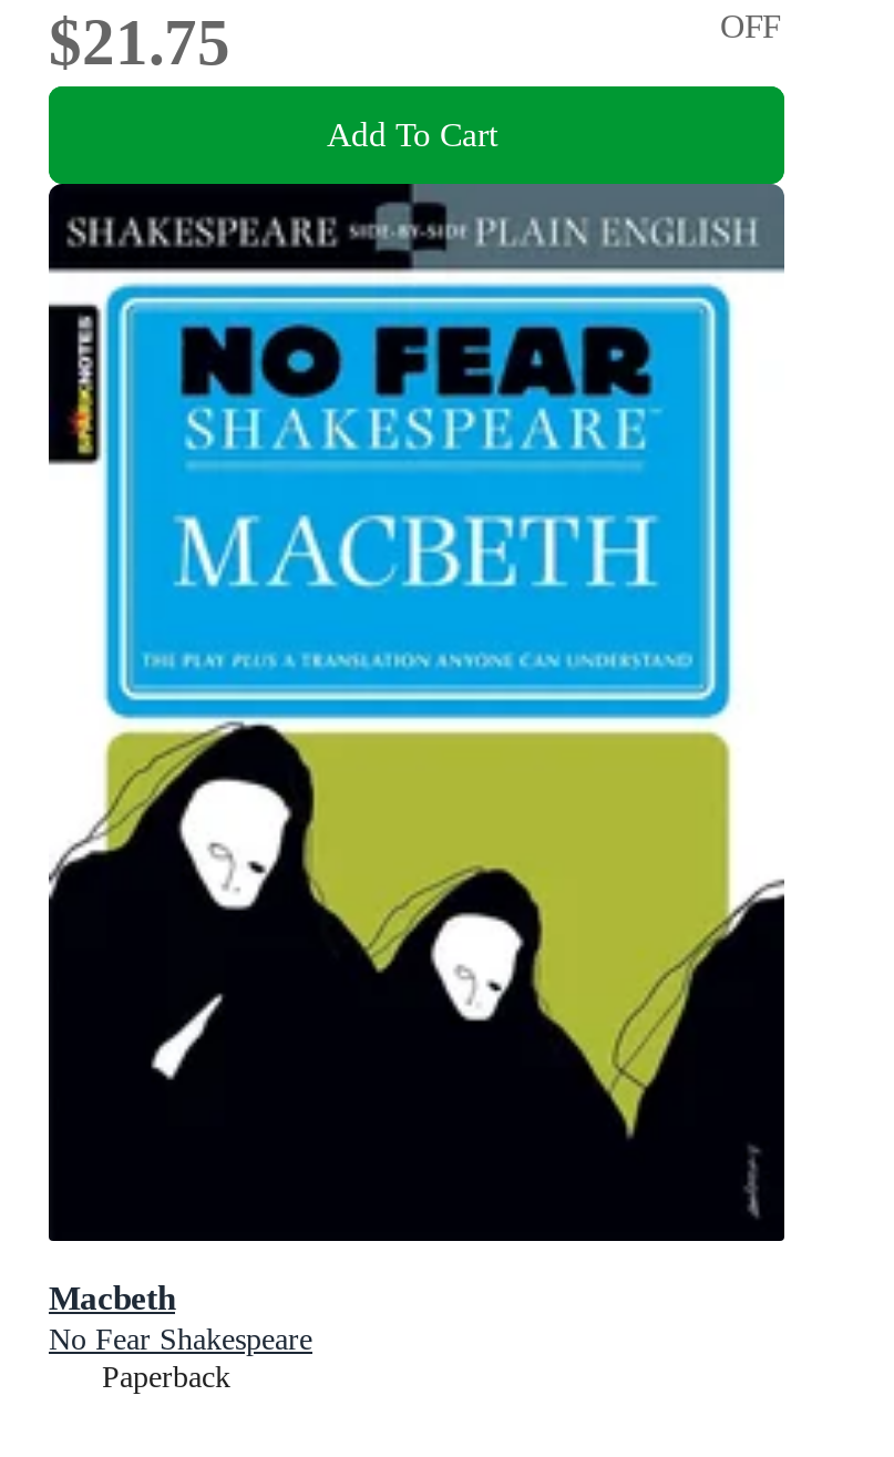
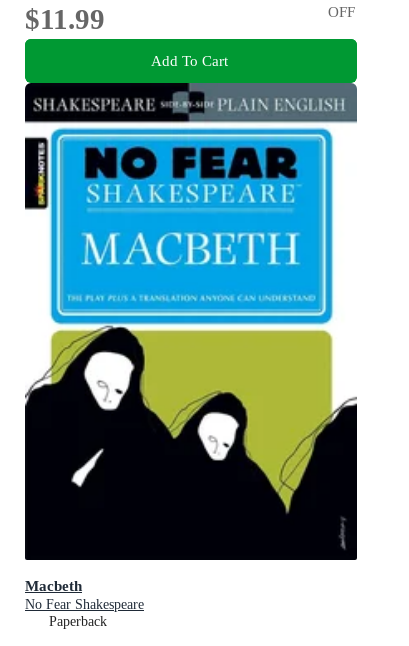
[49,6,230,77] $21.75 -> [25,3,105,35] $11.99

